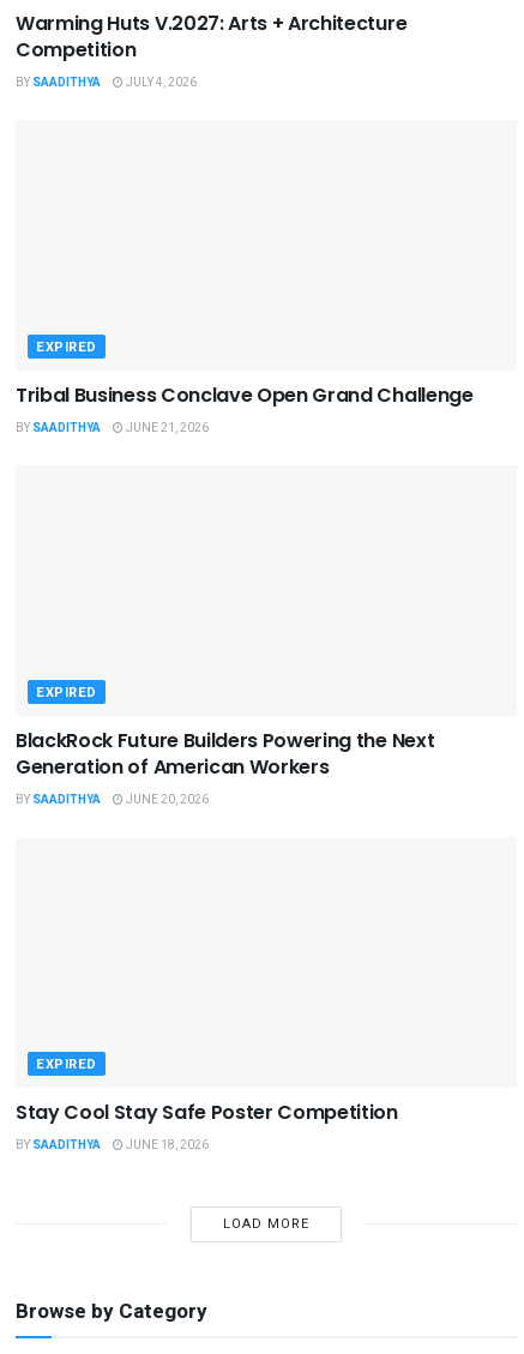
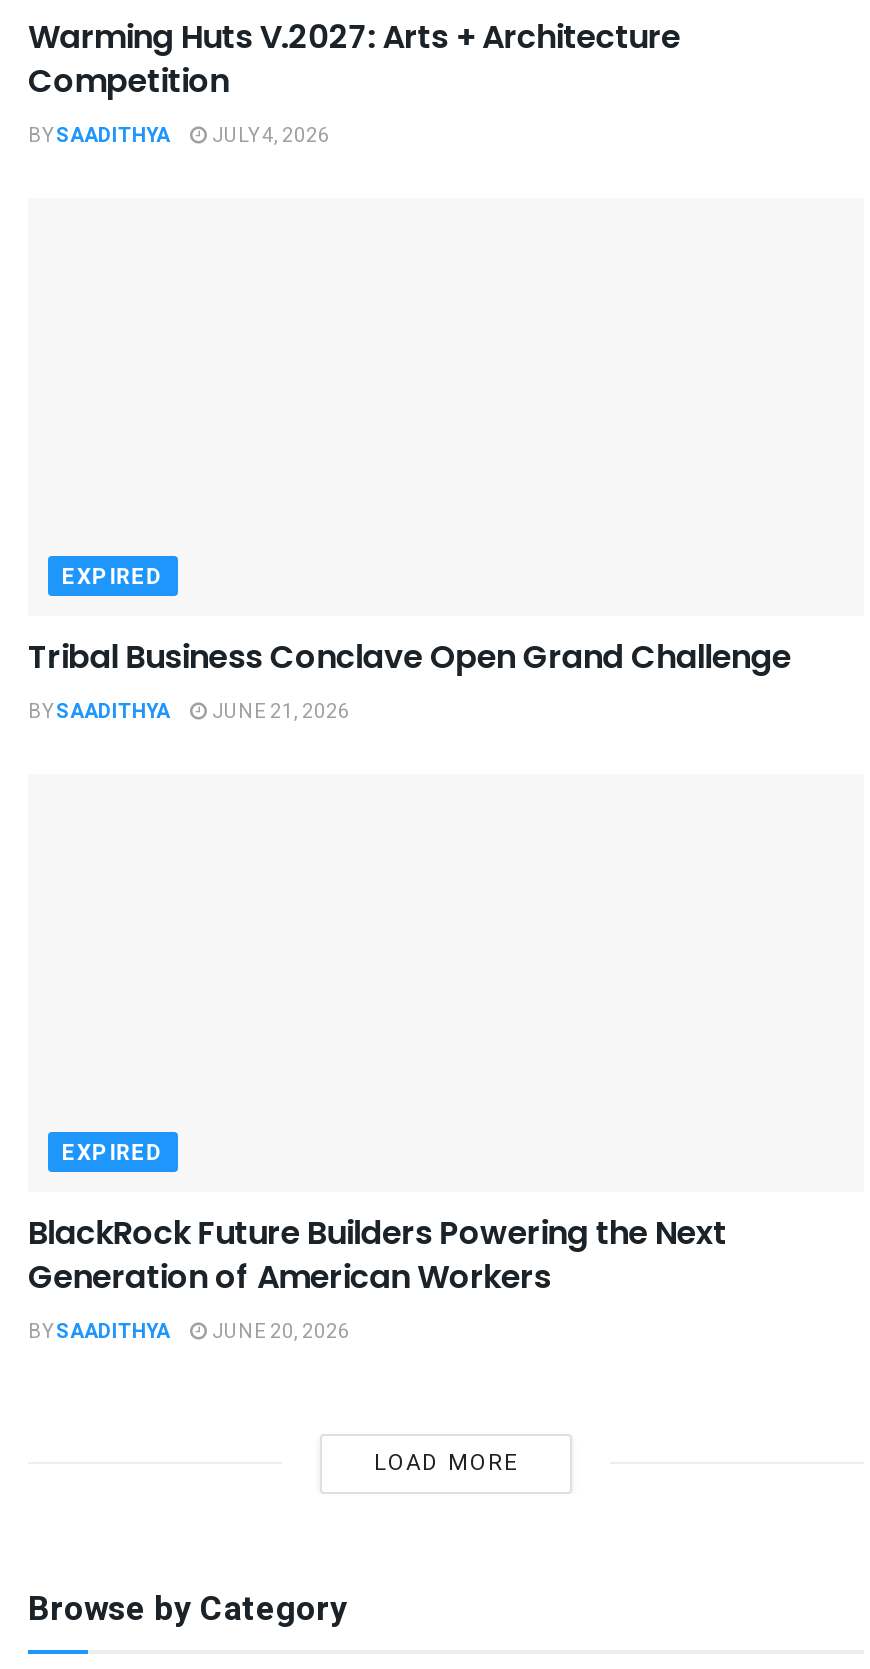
[16,1054,398,1153] EXPIRED | Stay Cool Stay Safe Poster Competition | BY SAADITHYA | JUNE 18, 2026 -> none

